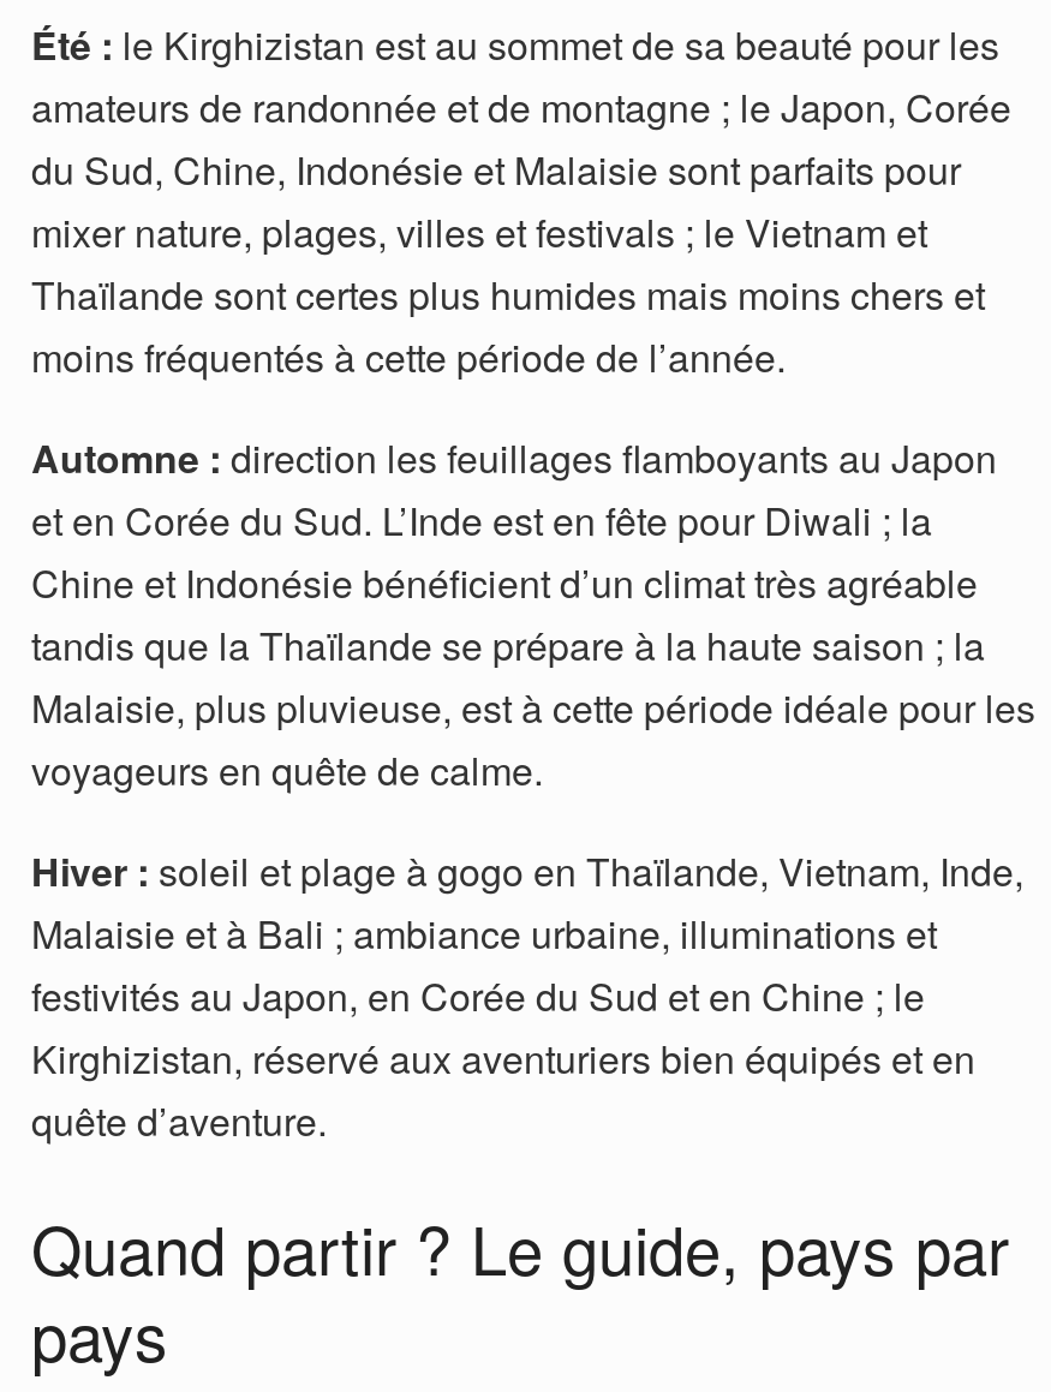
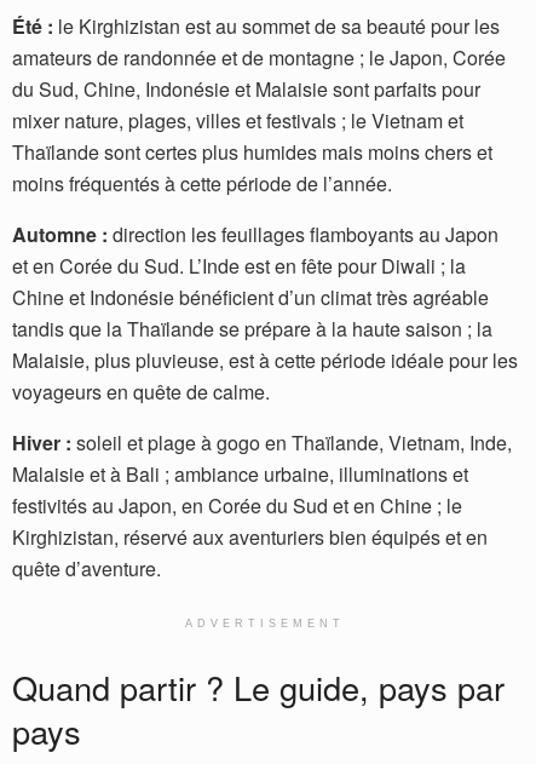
none -> [185,618,345,630] ADVERTISEMENT

